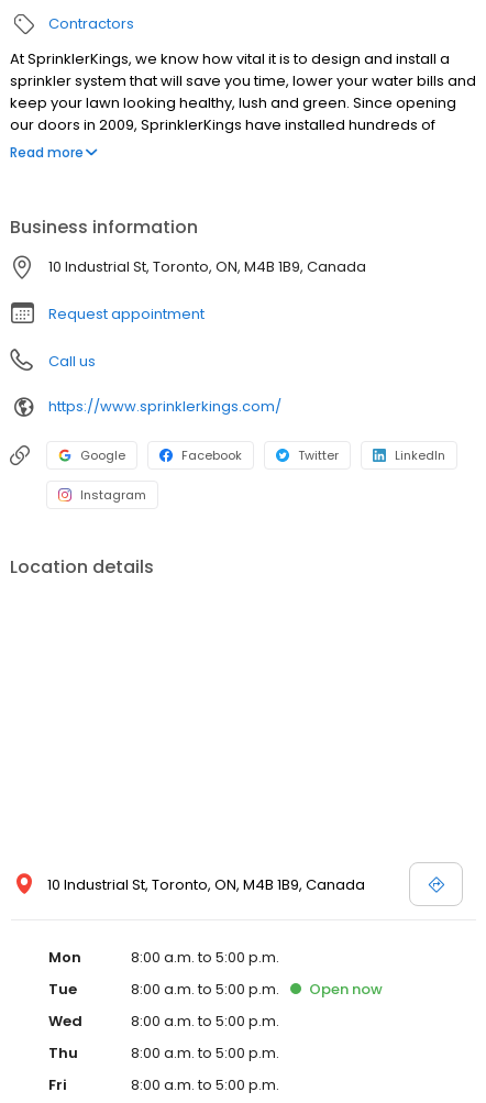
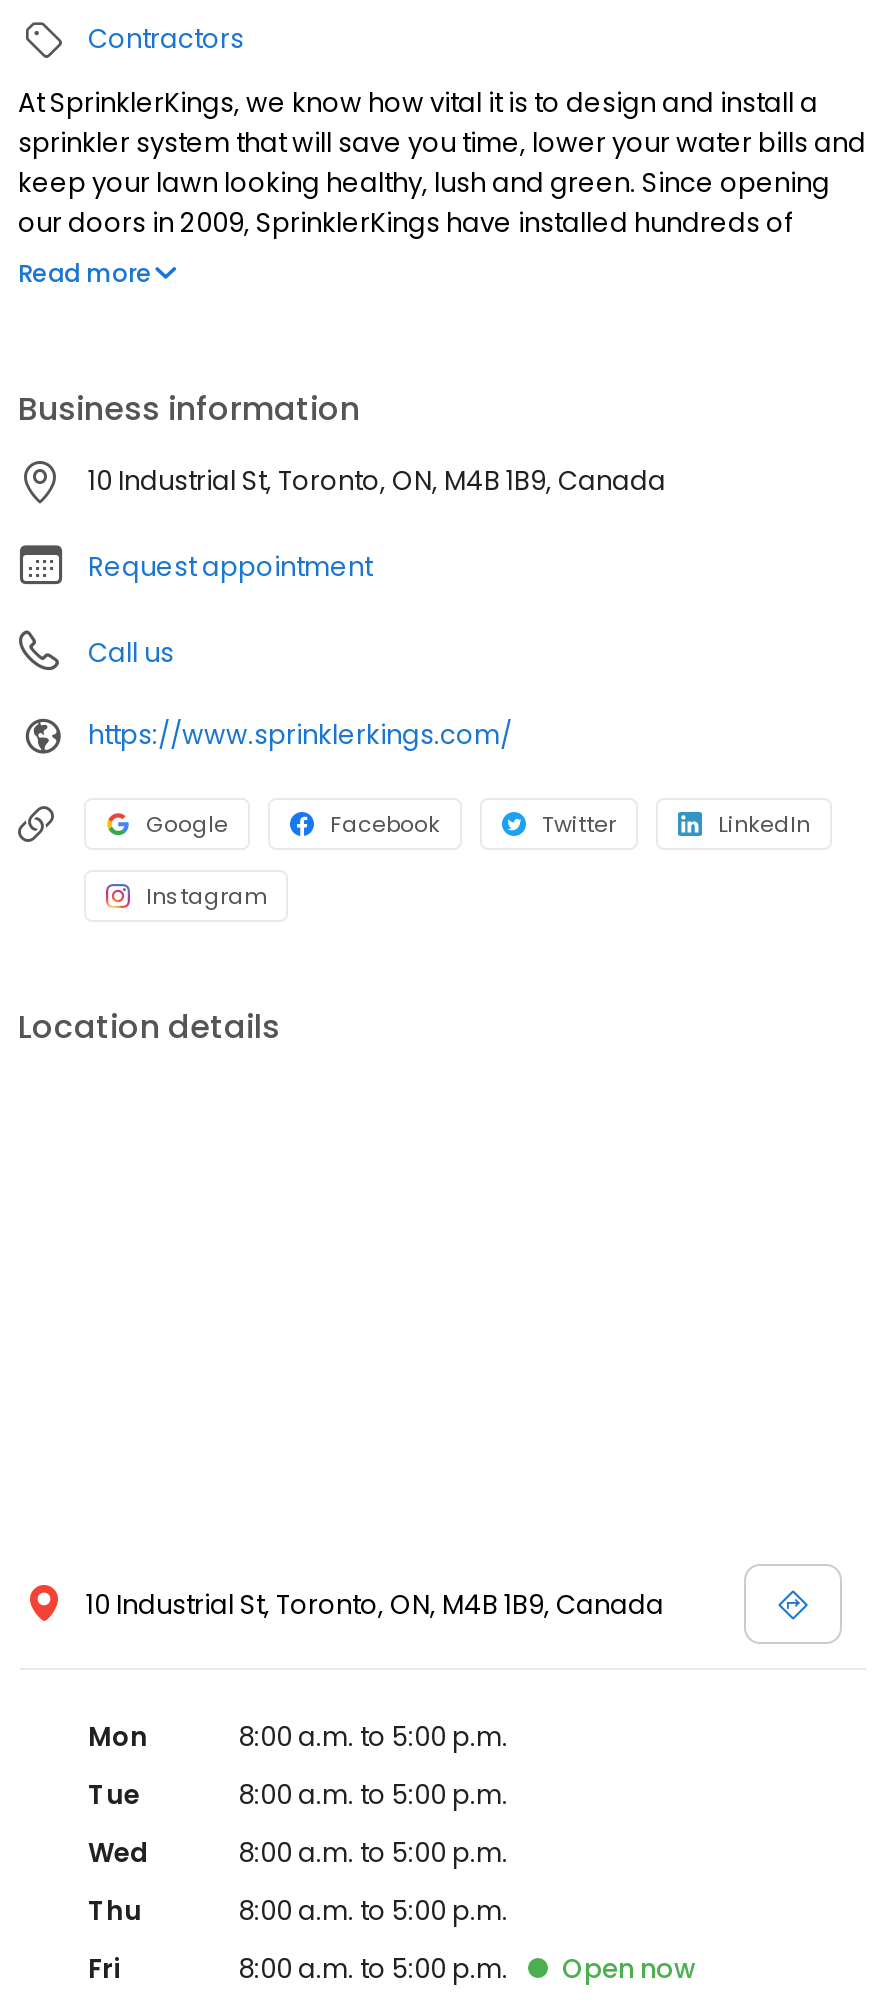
moved [309,979,383,1000] -> [562,1950,696,1988]: Open now

